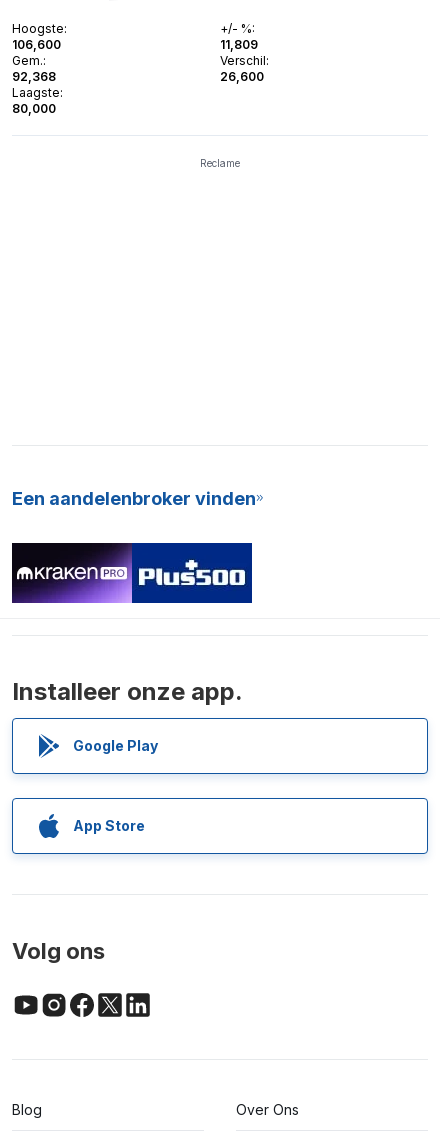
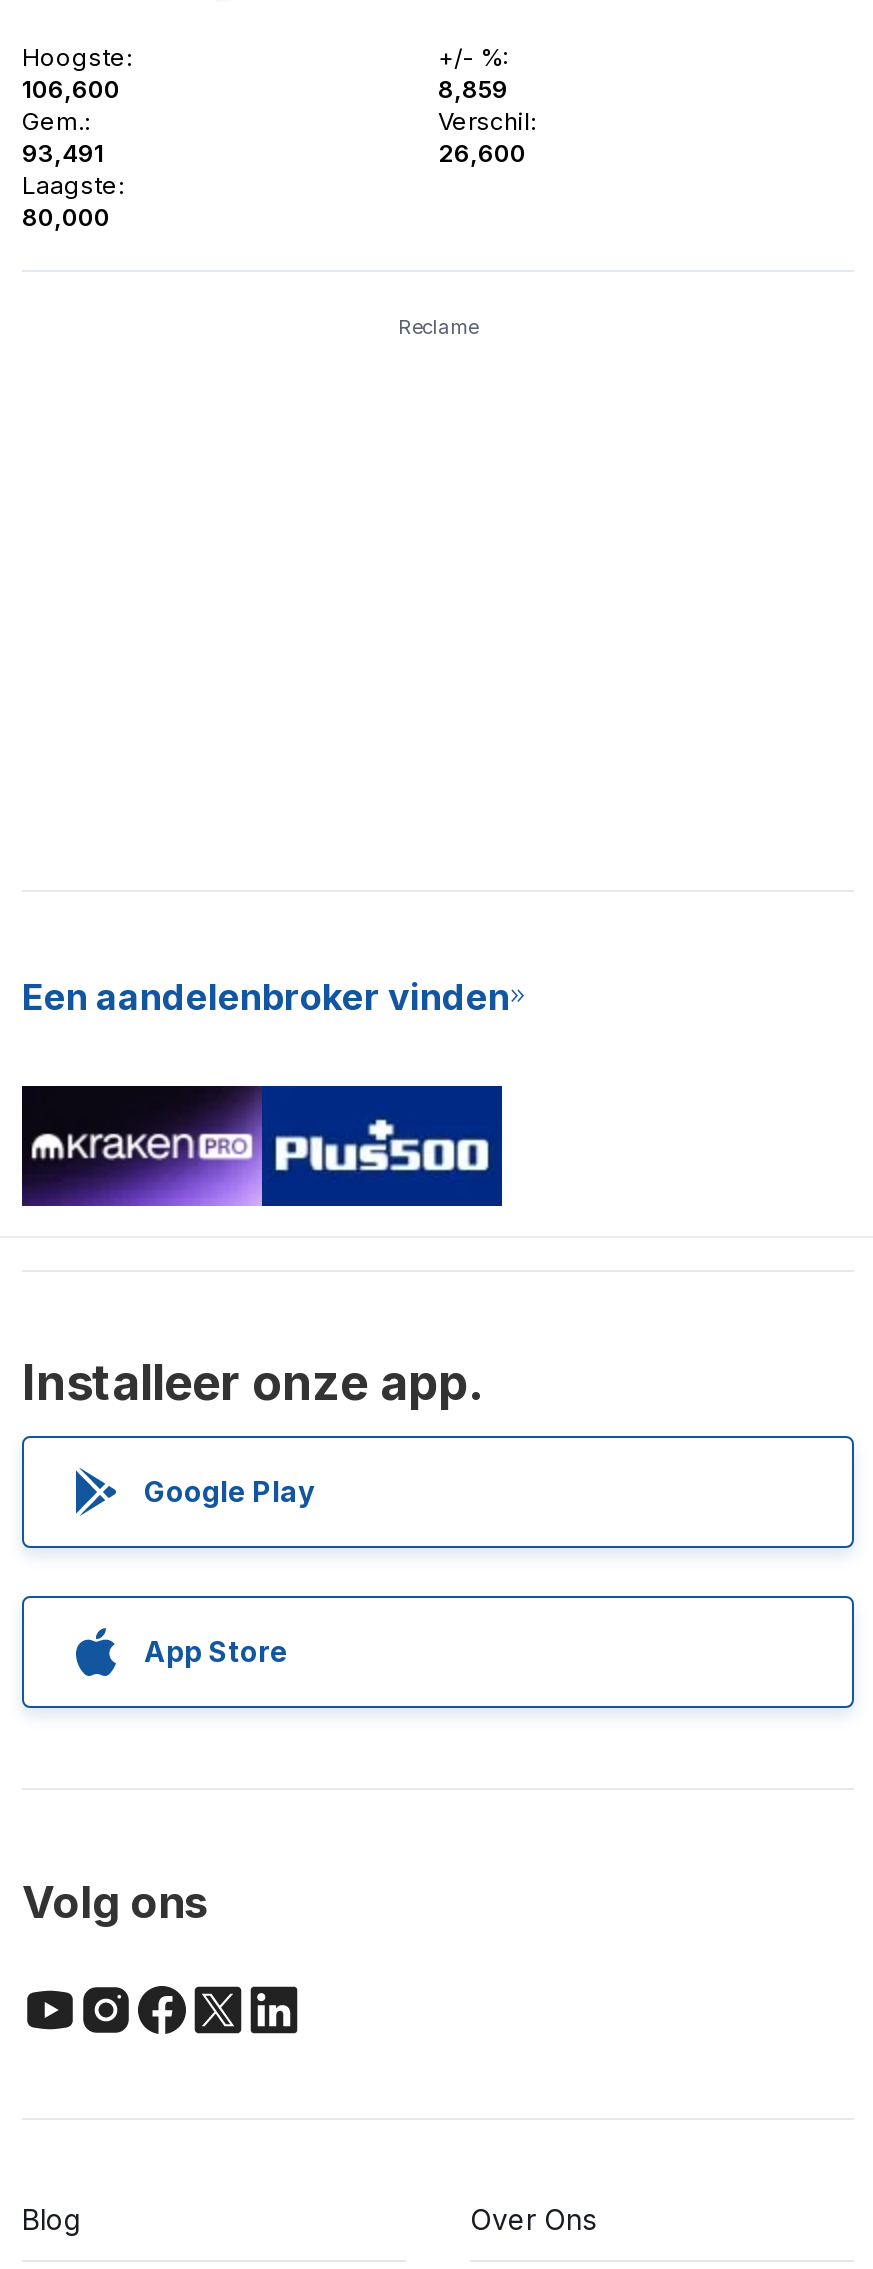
[220,37,258,52] 11,809 -> [438,74,508,104] 8,859
[12,69,56,84] 92,368 -> [22,138,104,168] 93,491

